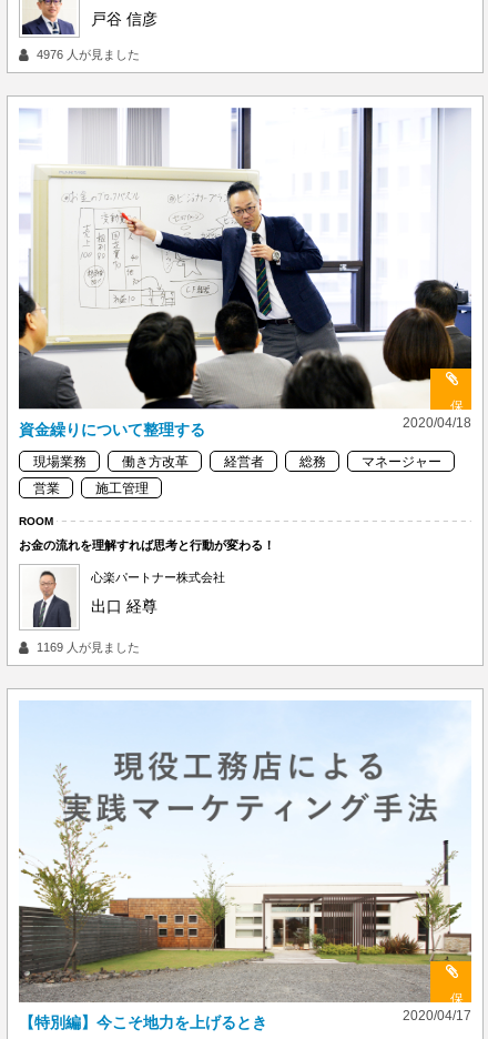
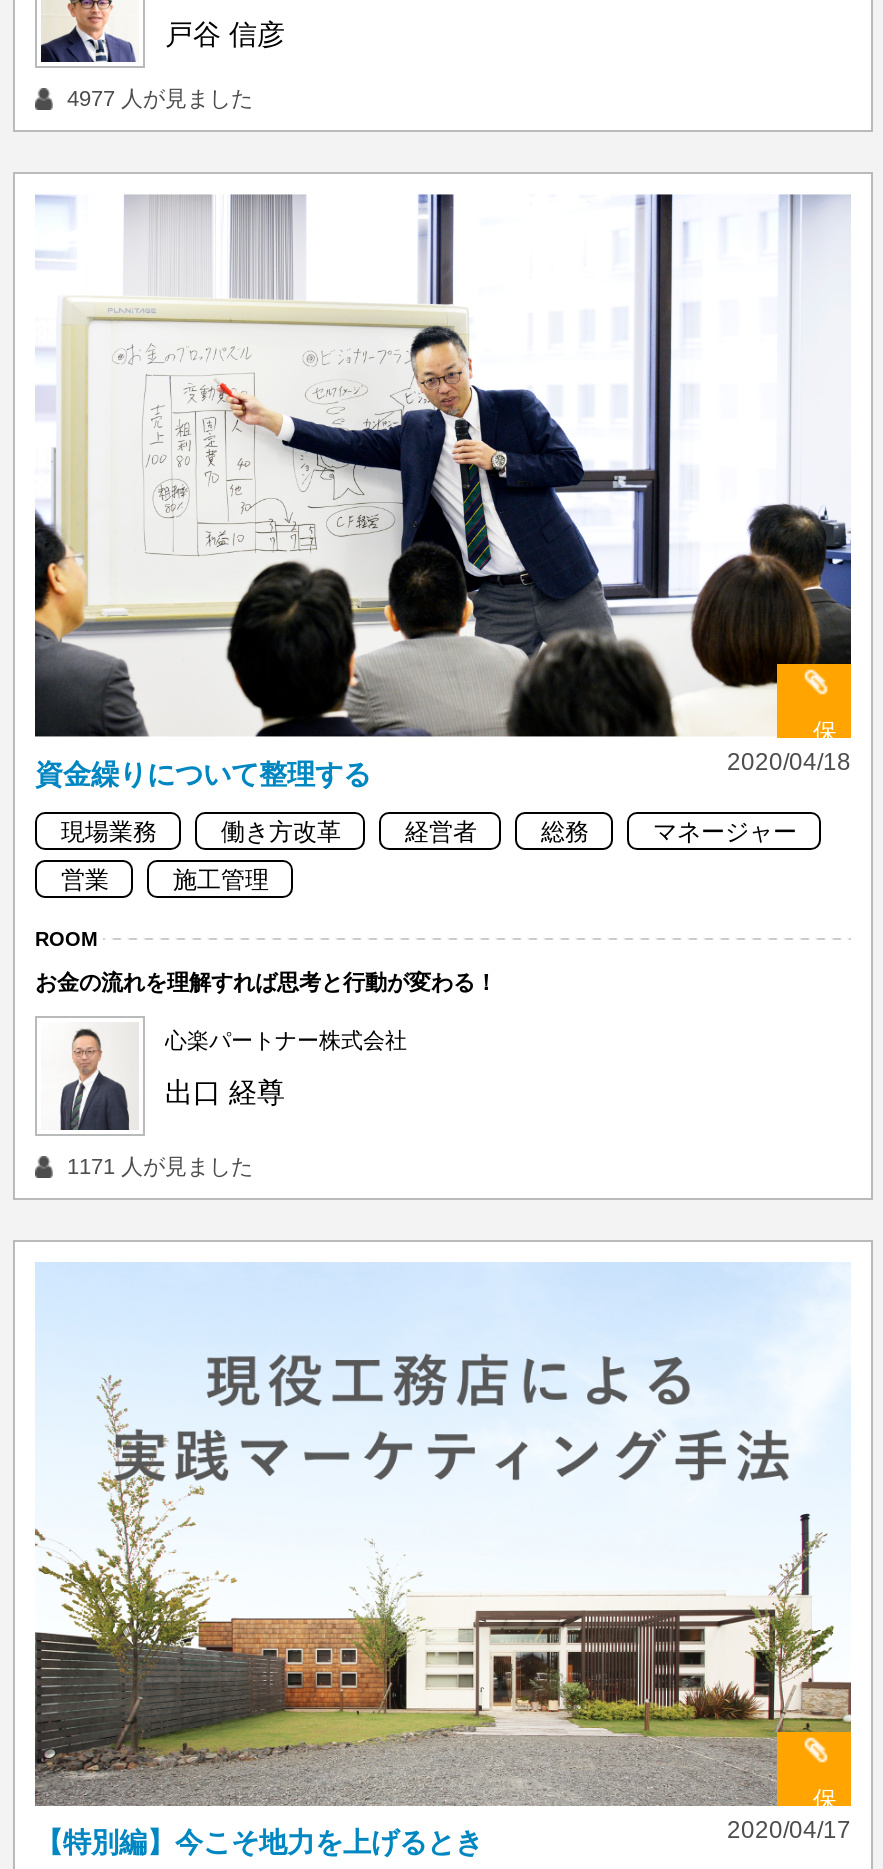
[37,47,140,60] 4976 人が見ました -> [67,85,253,109] 4977 人が見ました
[37,640,140,654] 1169 人が見ました -> [67,1154,253,1178] 1171 人が見ました

